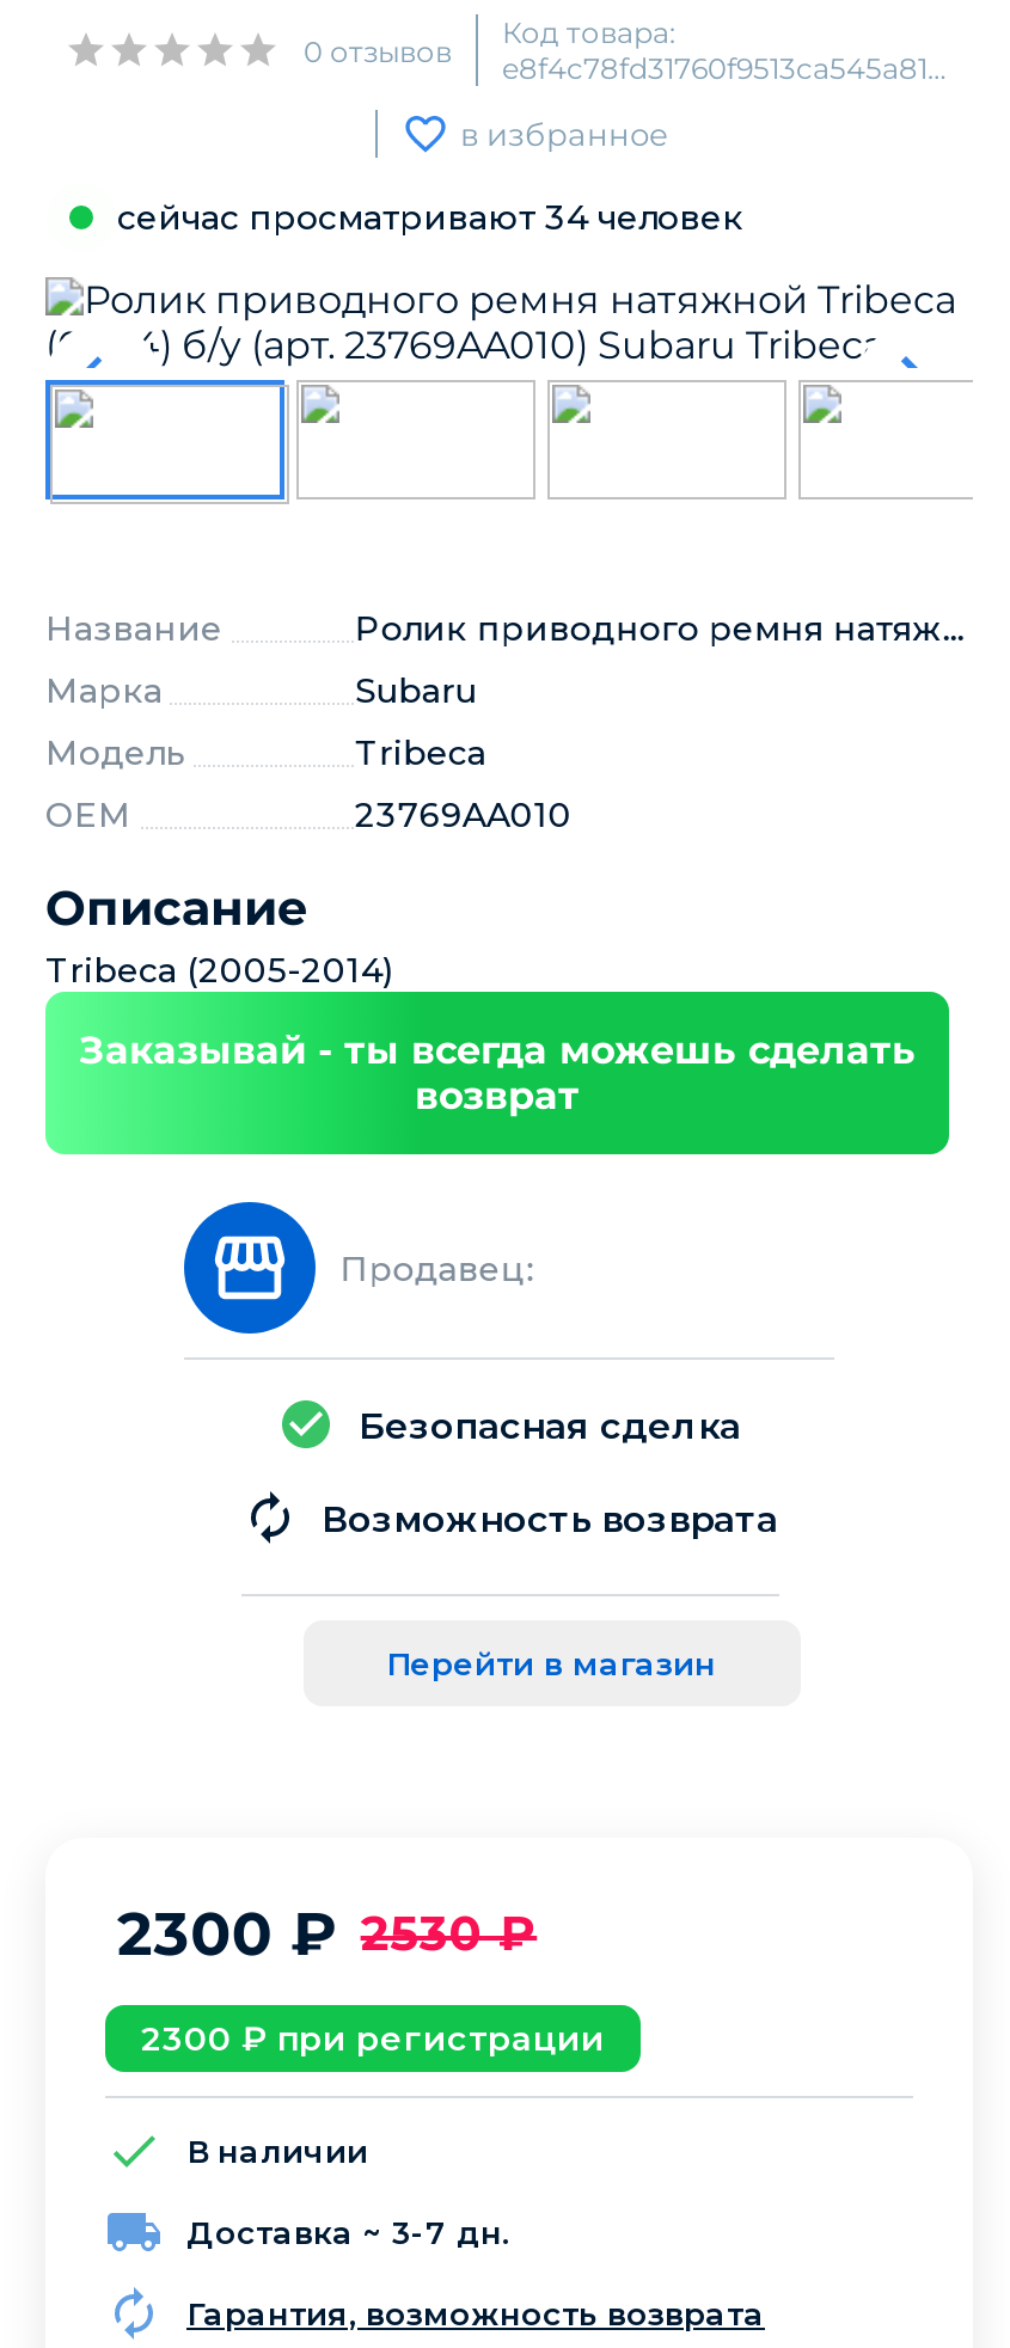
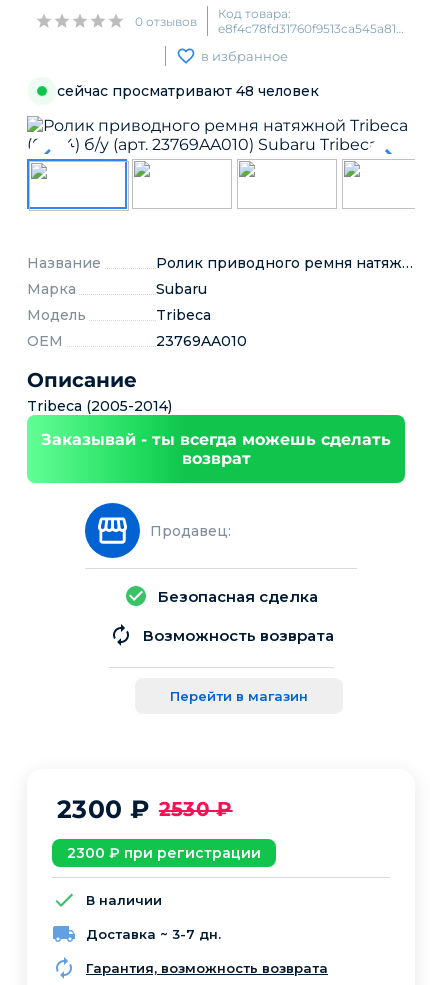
[117,196,743,239] сейчас просматривают 34 человек -> [57,82,319,100] сейчас просматривают 48 человек

